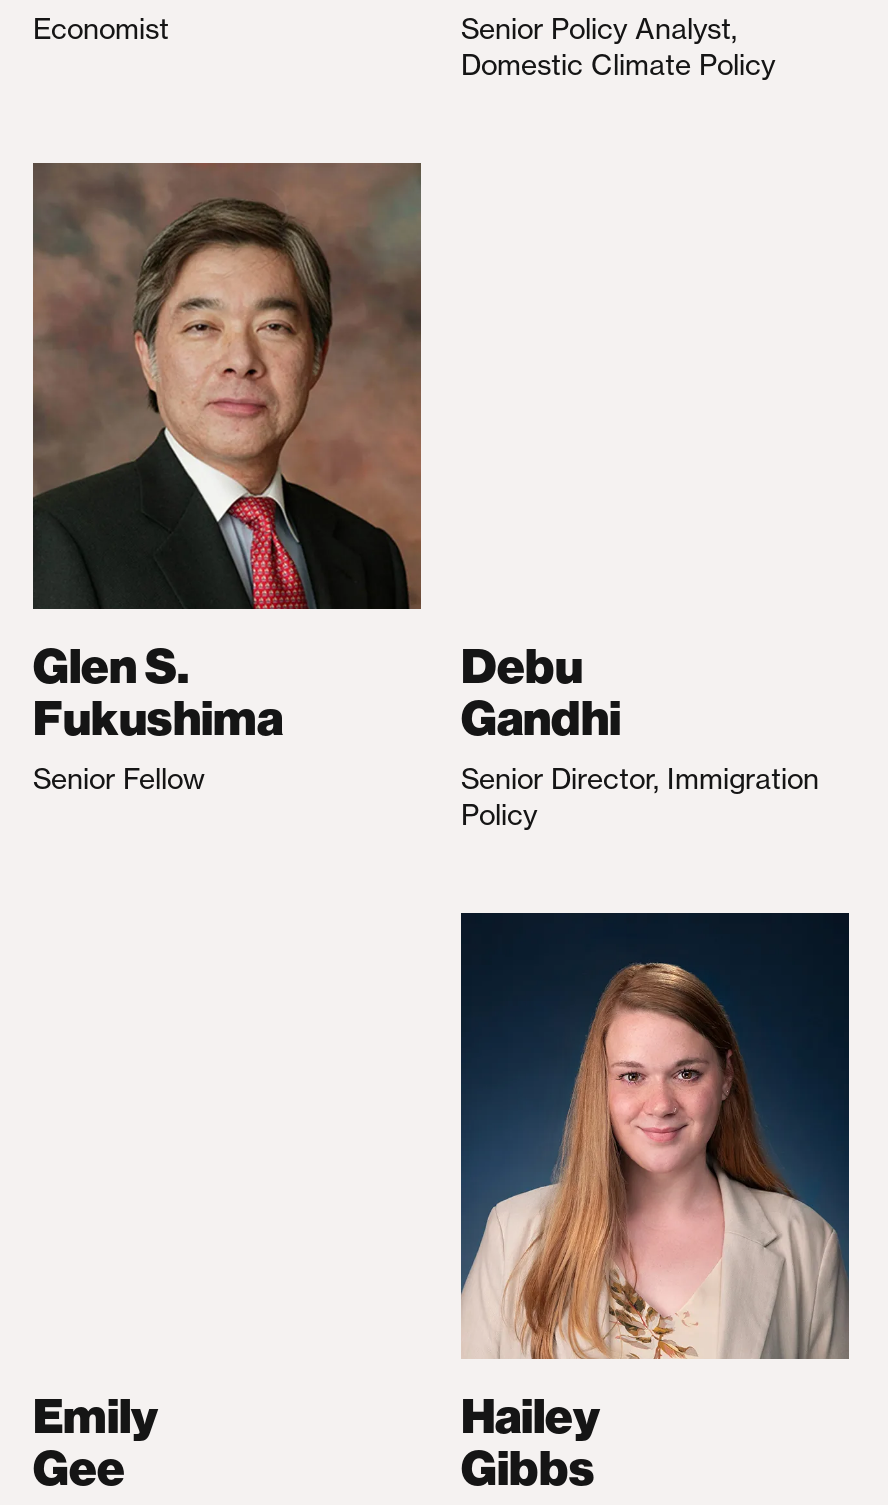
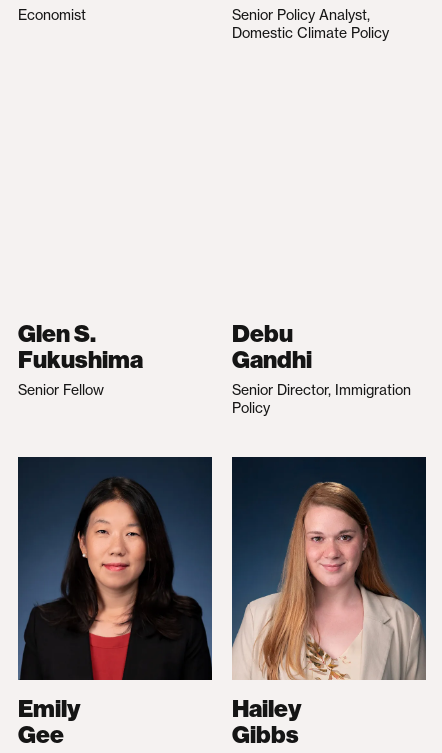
[31,161,423,611] [image] -> none
none -> [17,456,213,681] [image]

